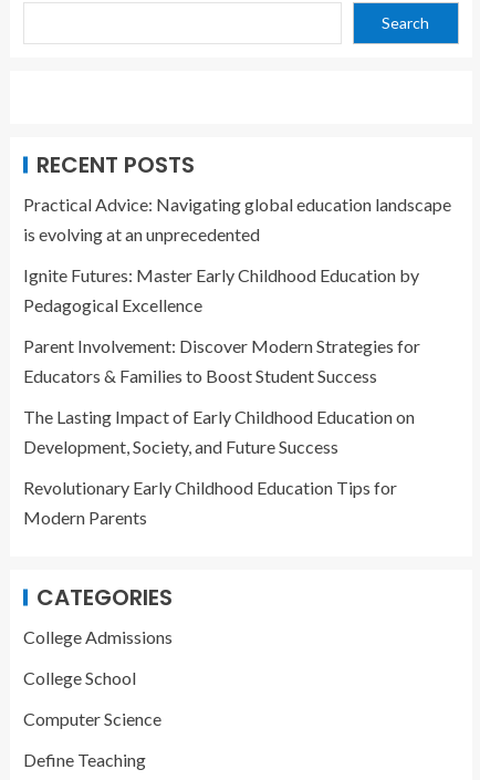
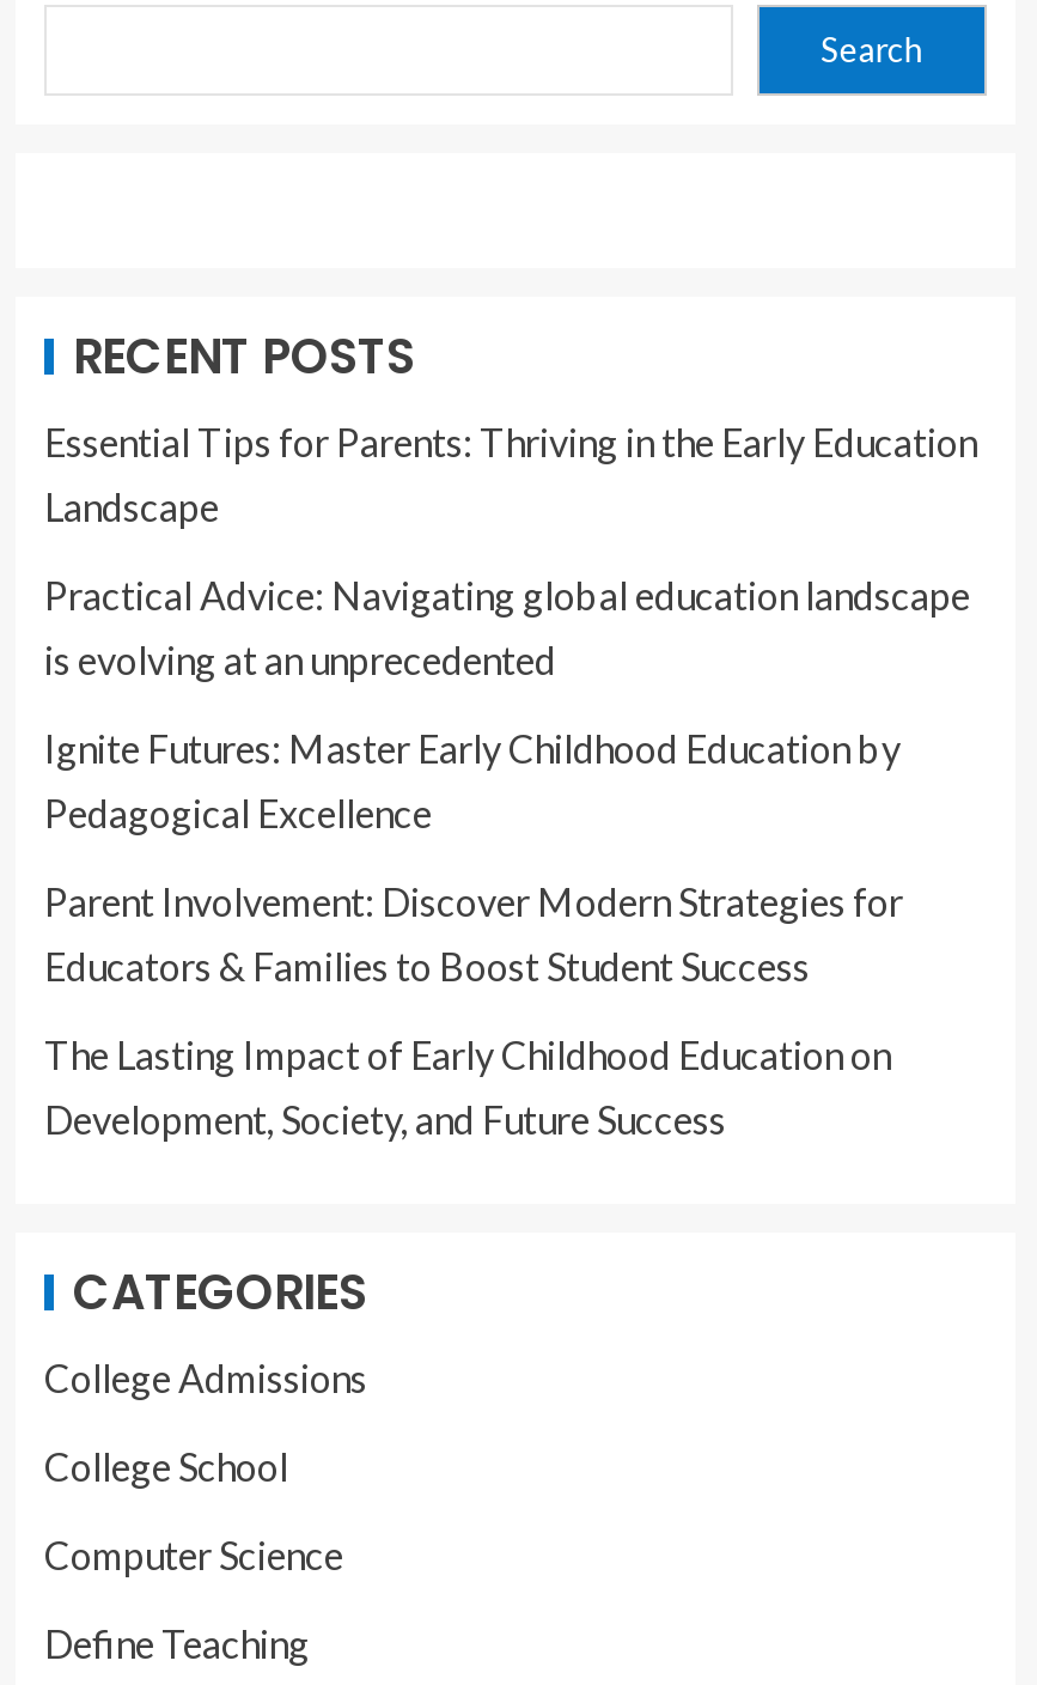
none -> [44,419,977,529] Essential Tips for Parents: Thriving in the Early Education | Landscape
moved [23,194,451,457] -> [44,573,970,1142]: Practical Advice: Navigating global education landscape | is evolving at an unprecedented | Ignite Futures: Master Early Childhood Education by | Pedagogical Excellence | Parent Involvement: Discover Modern Strategies for | Educators & Families to Boost Student Success | The Lasting Impact of Early Childhood Education on | Development, Society, and Future Success
[23,477,397,528] Revolutionary Early Childhood Education Tips for | Modern Parents -> none

